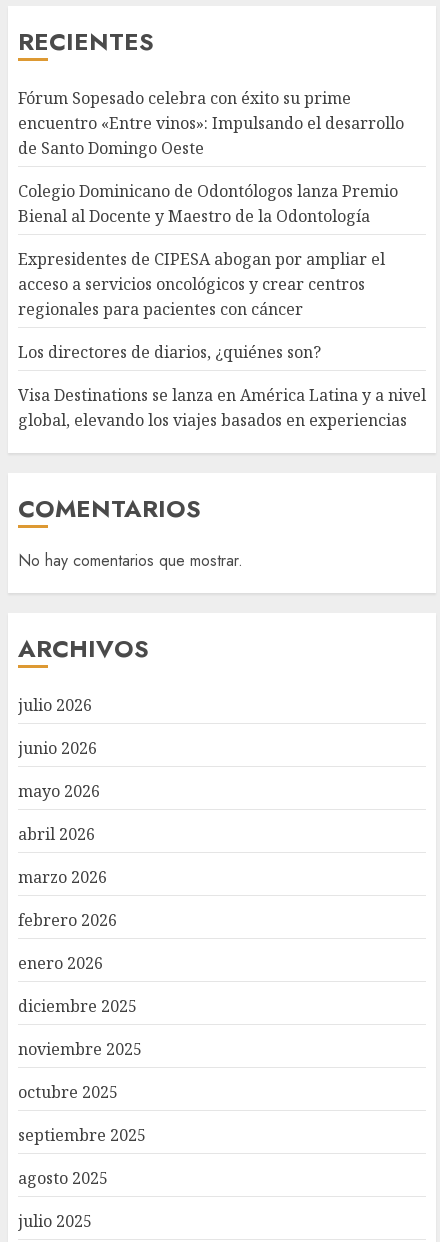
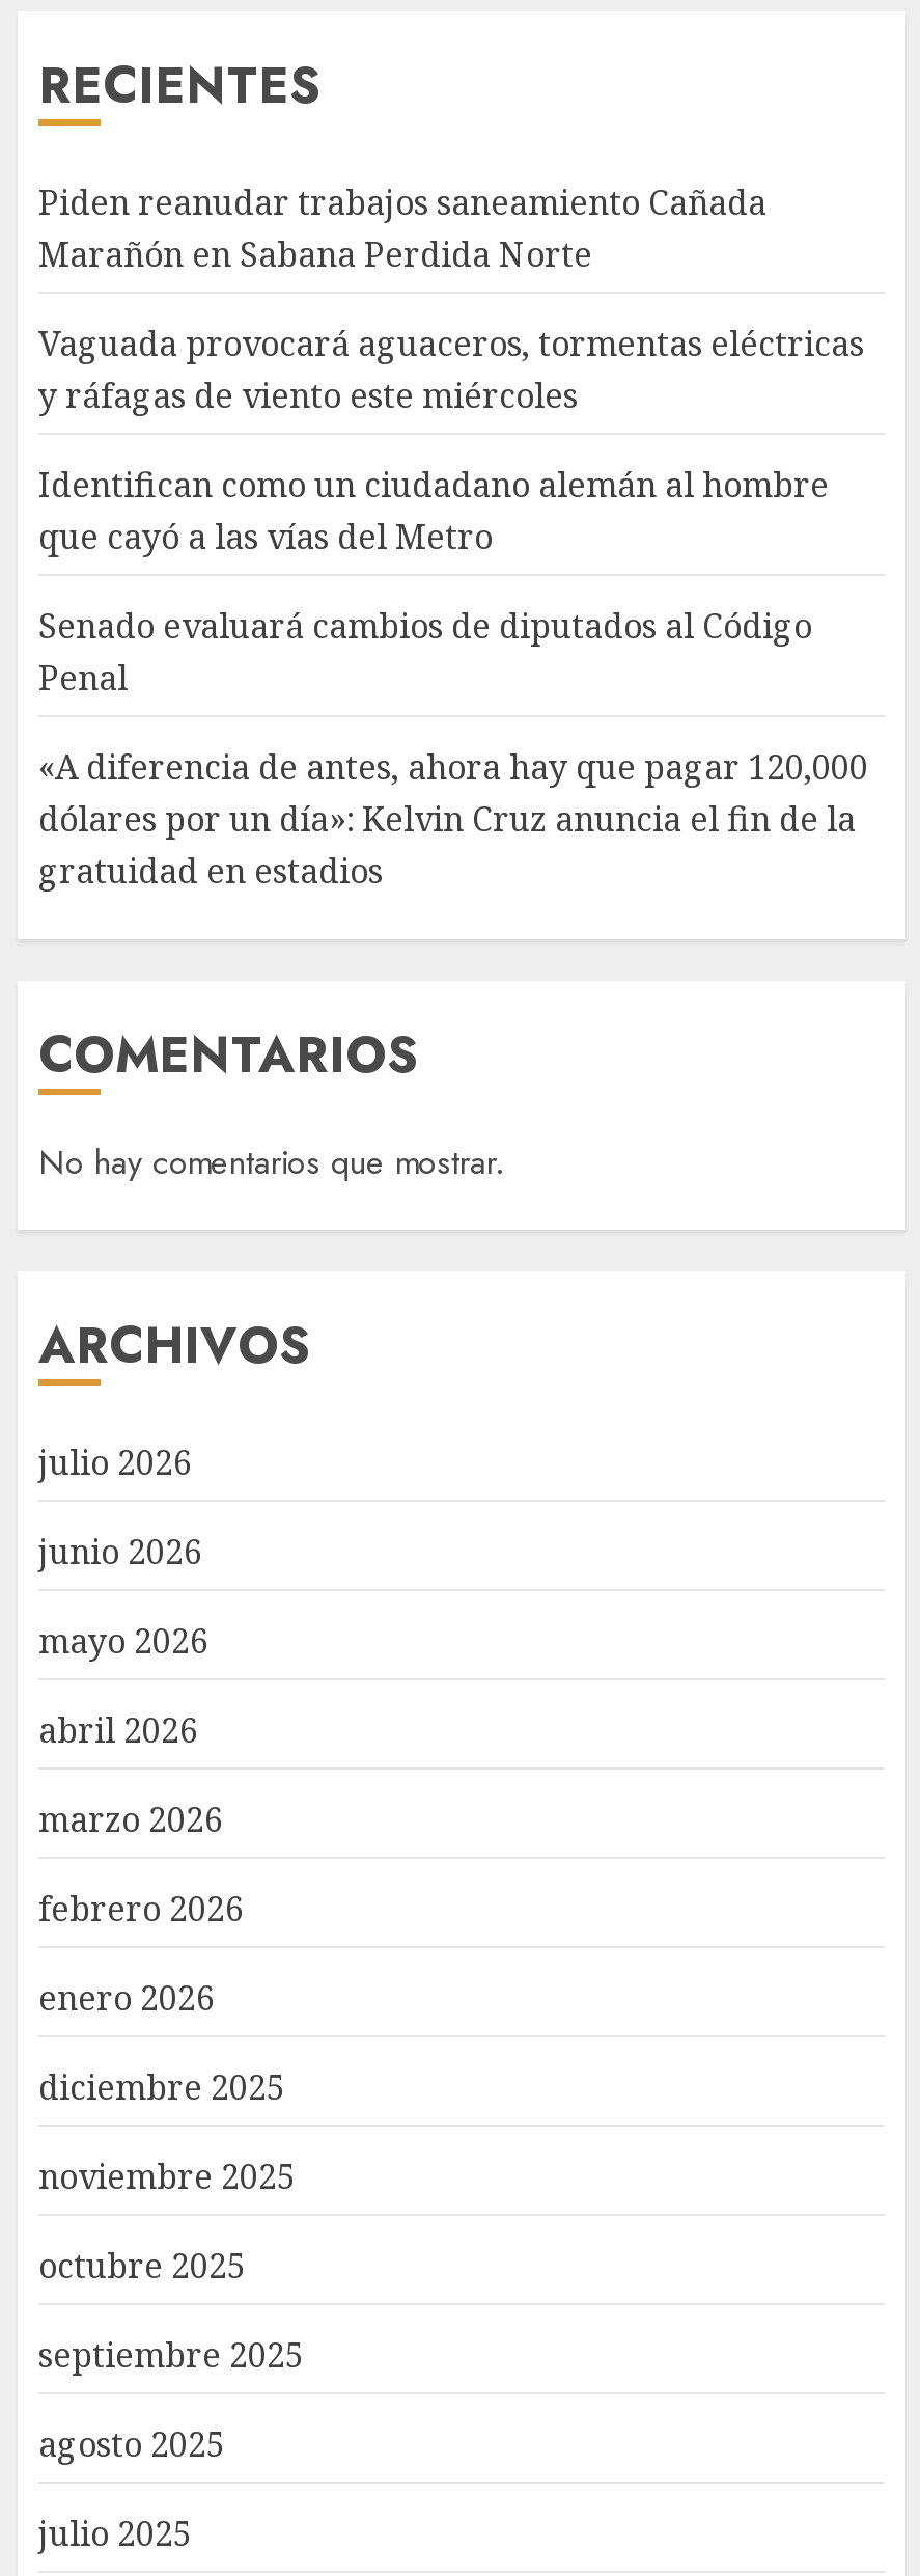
[18,87,404,159] Fórum Sopesado celebra con éxito su prime | encuentro «Entre vinos»: Impulsando el desarrollo | de Santo Domingo Oeste -> [38,180,766,278] Piden reanudar trabajos saneamiento Cañada | Marañón en Sabana Perdida Norte
[18,180,398,227] Colegio Dominicano de Odontólogos lanza Premio | Bienal al Docente y Maestro de la Odontología -> [38,321,864,419] Vaguada provocará aguaceros, tormentas eléctricas | y ráfagas de viento este miércoles
[18,248,385,320] Expresidentes de CIPESA abogan por ampliar el | acceso a servicios oncológicos y crear centros | regionales para pacientes con cáncer -> [38,462,829,560] Identifican como un ciudadano alemán al hombre | que cayó a las vías del Metro
[18,341,321,363] Los directores de diarios, ¿quiénes son? -> [38,604,812,701] Senado evaluará cambios de diputados al Código | Penal
[18,384,426,431] Visa Destinations se lanza en América Latina y a nivel | global, elevando los viajes basados en experiencias -> [38,745,868,894] «A diferencia de antes, ahora hay que pagar 120,000 | dólares por un día»: Kelvin Cruz anuncia el fin de la | gratuidad en estadios

